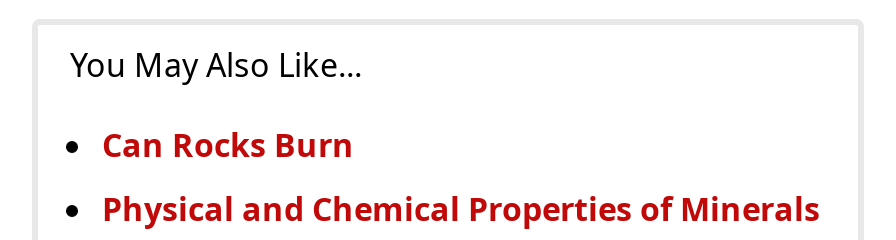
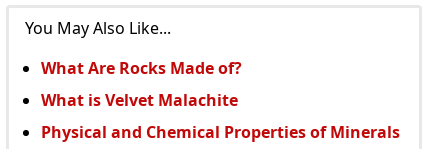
[102,123,354,167] Can Rocks Burn -> [41,57,242,111] What Are Rocks Made of? | What is Velvet Malachite

